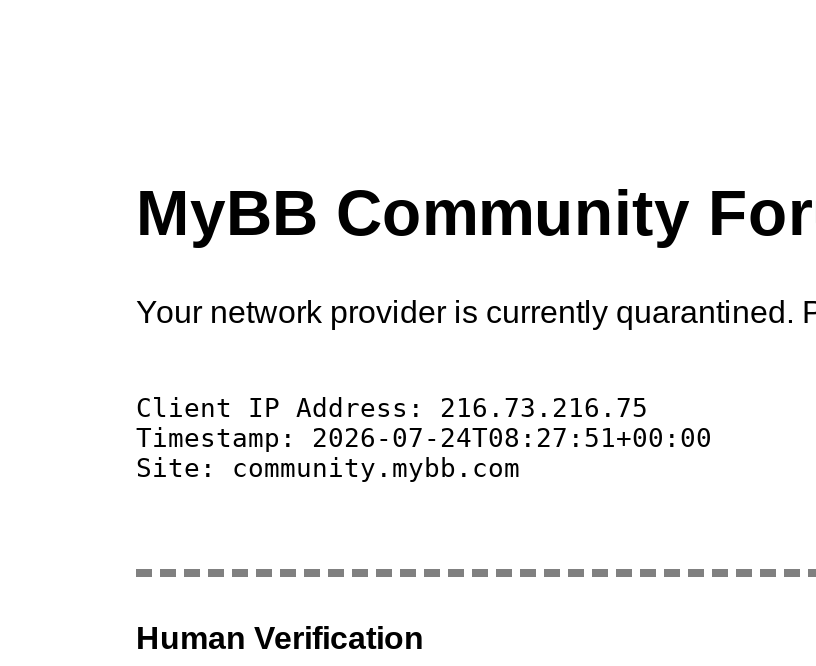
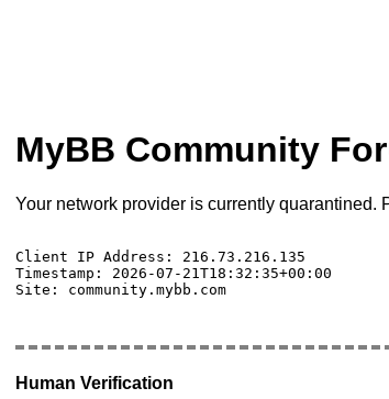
[136,393,664,423] Client IP Address: 216.73.216.75 -> [15,248,314,265] Client IP Address: 216.73.216.135
[136,423,712,453] Timestamp: 2026-07-24T08:27:51+00:00 -> [15,265,332,281] Timestamp: 2026-07-21T18:32:35+00:00

